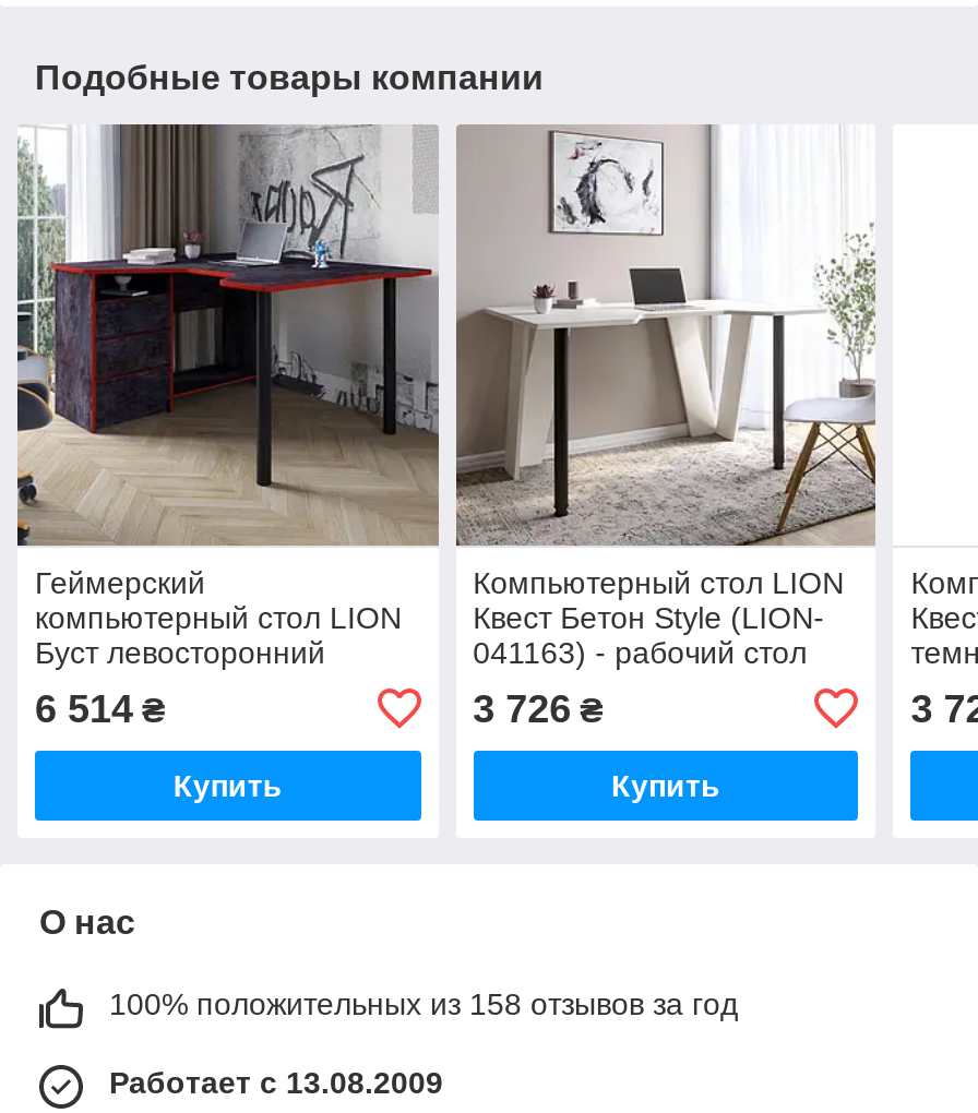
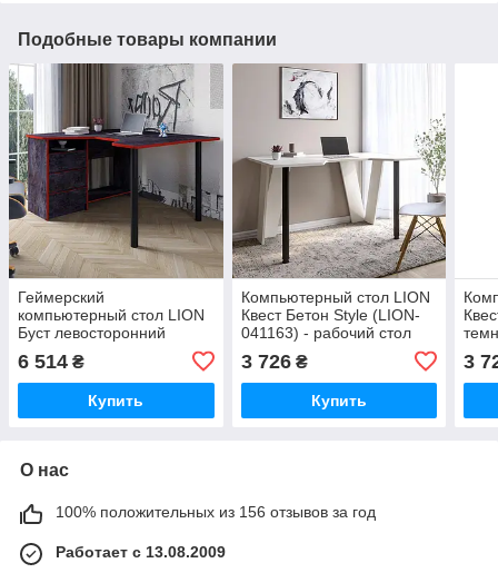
[109,986,738,1021] 100% положительных из 158 отзывов за год -> [56,503,376,520] 100% положительных из 156 отзывов за год

